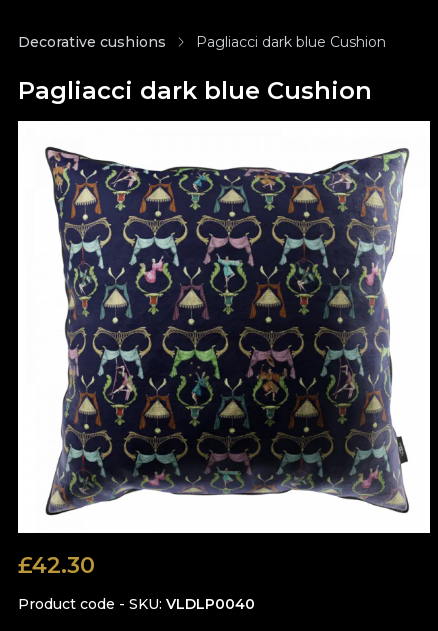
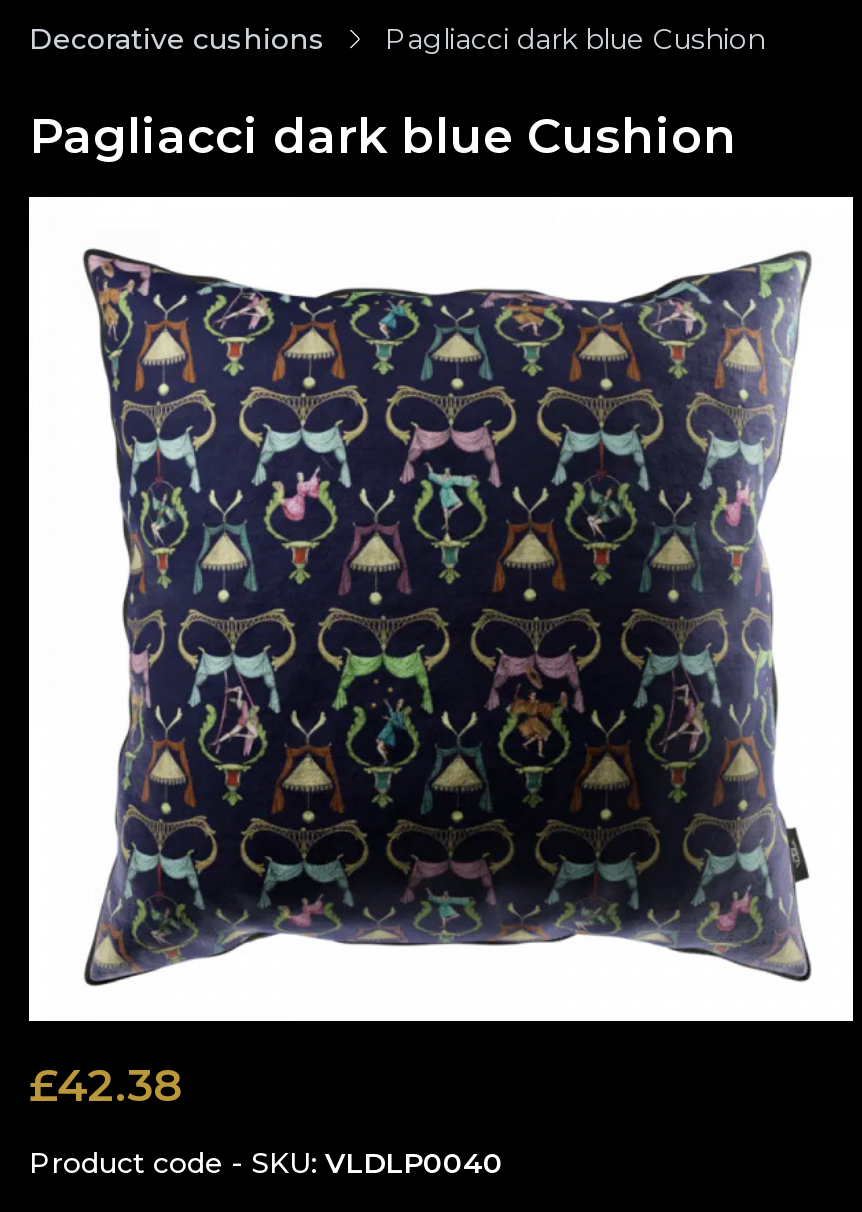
[18,551,95,579] £42.30 -> [29,1057,183,1113] £42.38

